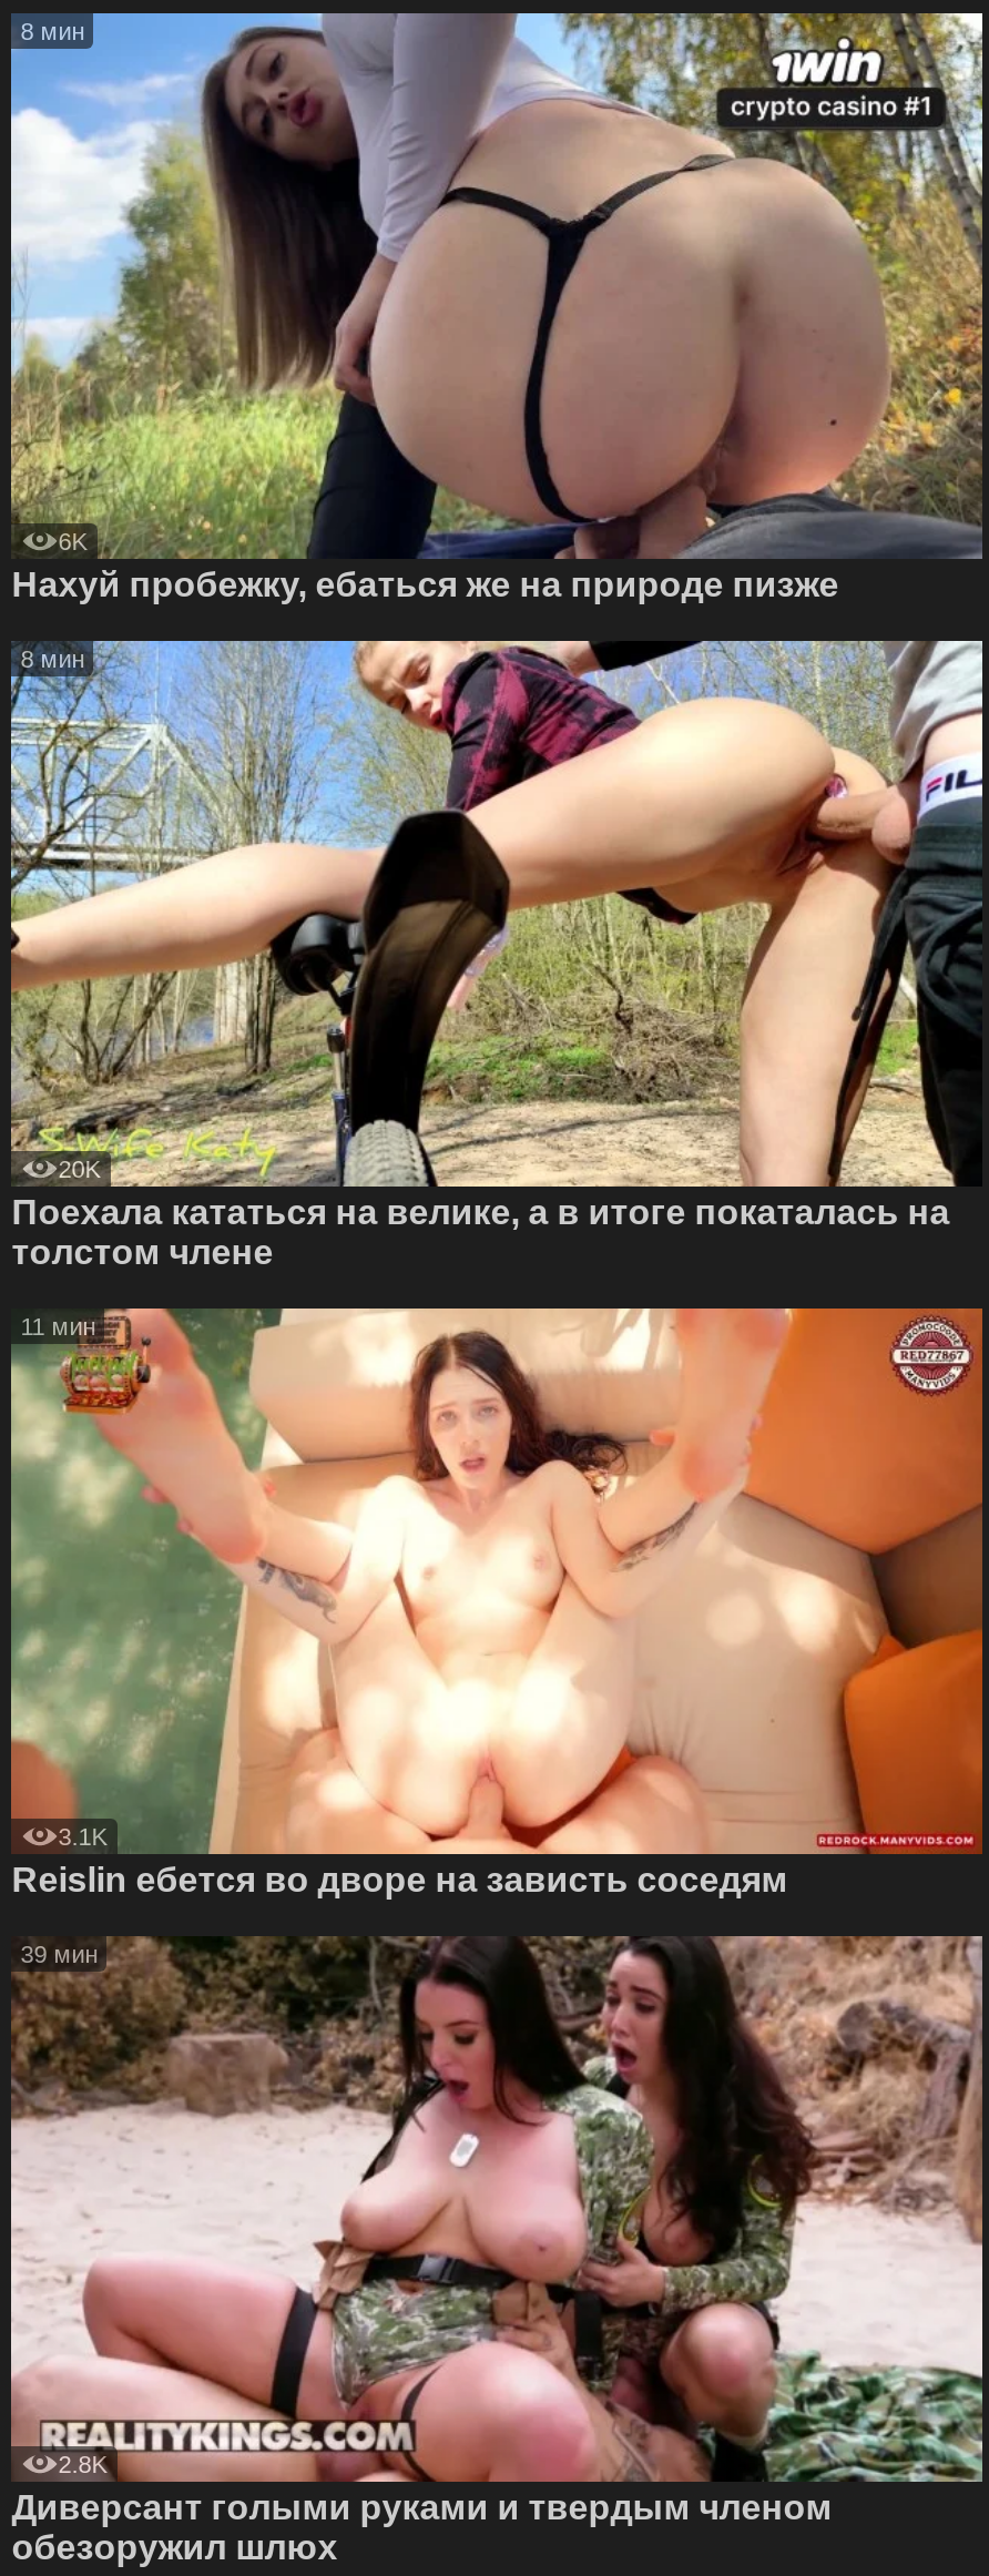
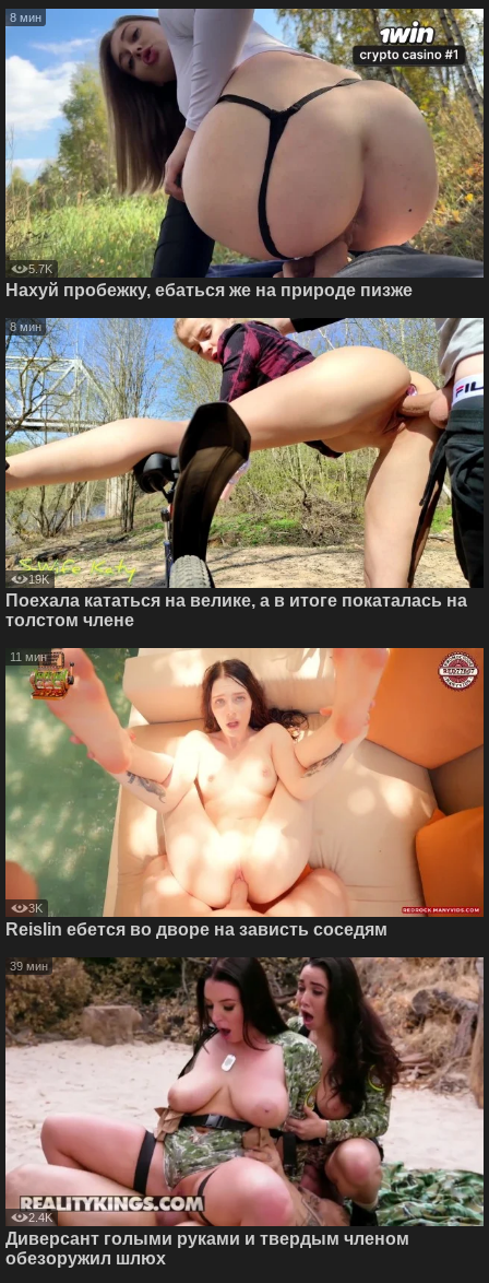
[58,527,87,553] 6K -> [29,263,53,276] 5.7K
[58,1154,100,1181] 20K -> [29,572,49,585] 19K
[58,1822,107,1849] 3.1K -> [29,901,43,914] 3K
[58,2450,107,2477] 2.8K -> [29,1211,53,1224] 2.4K

